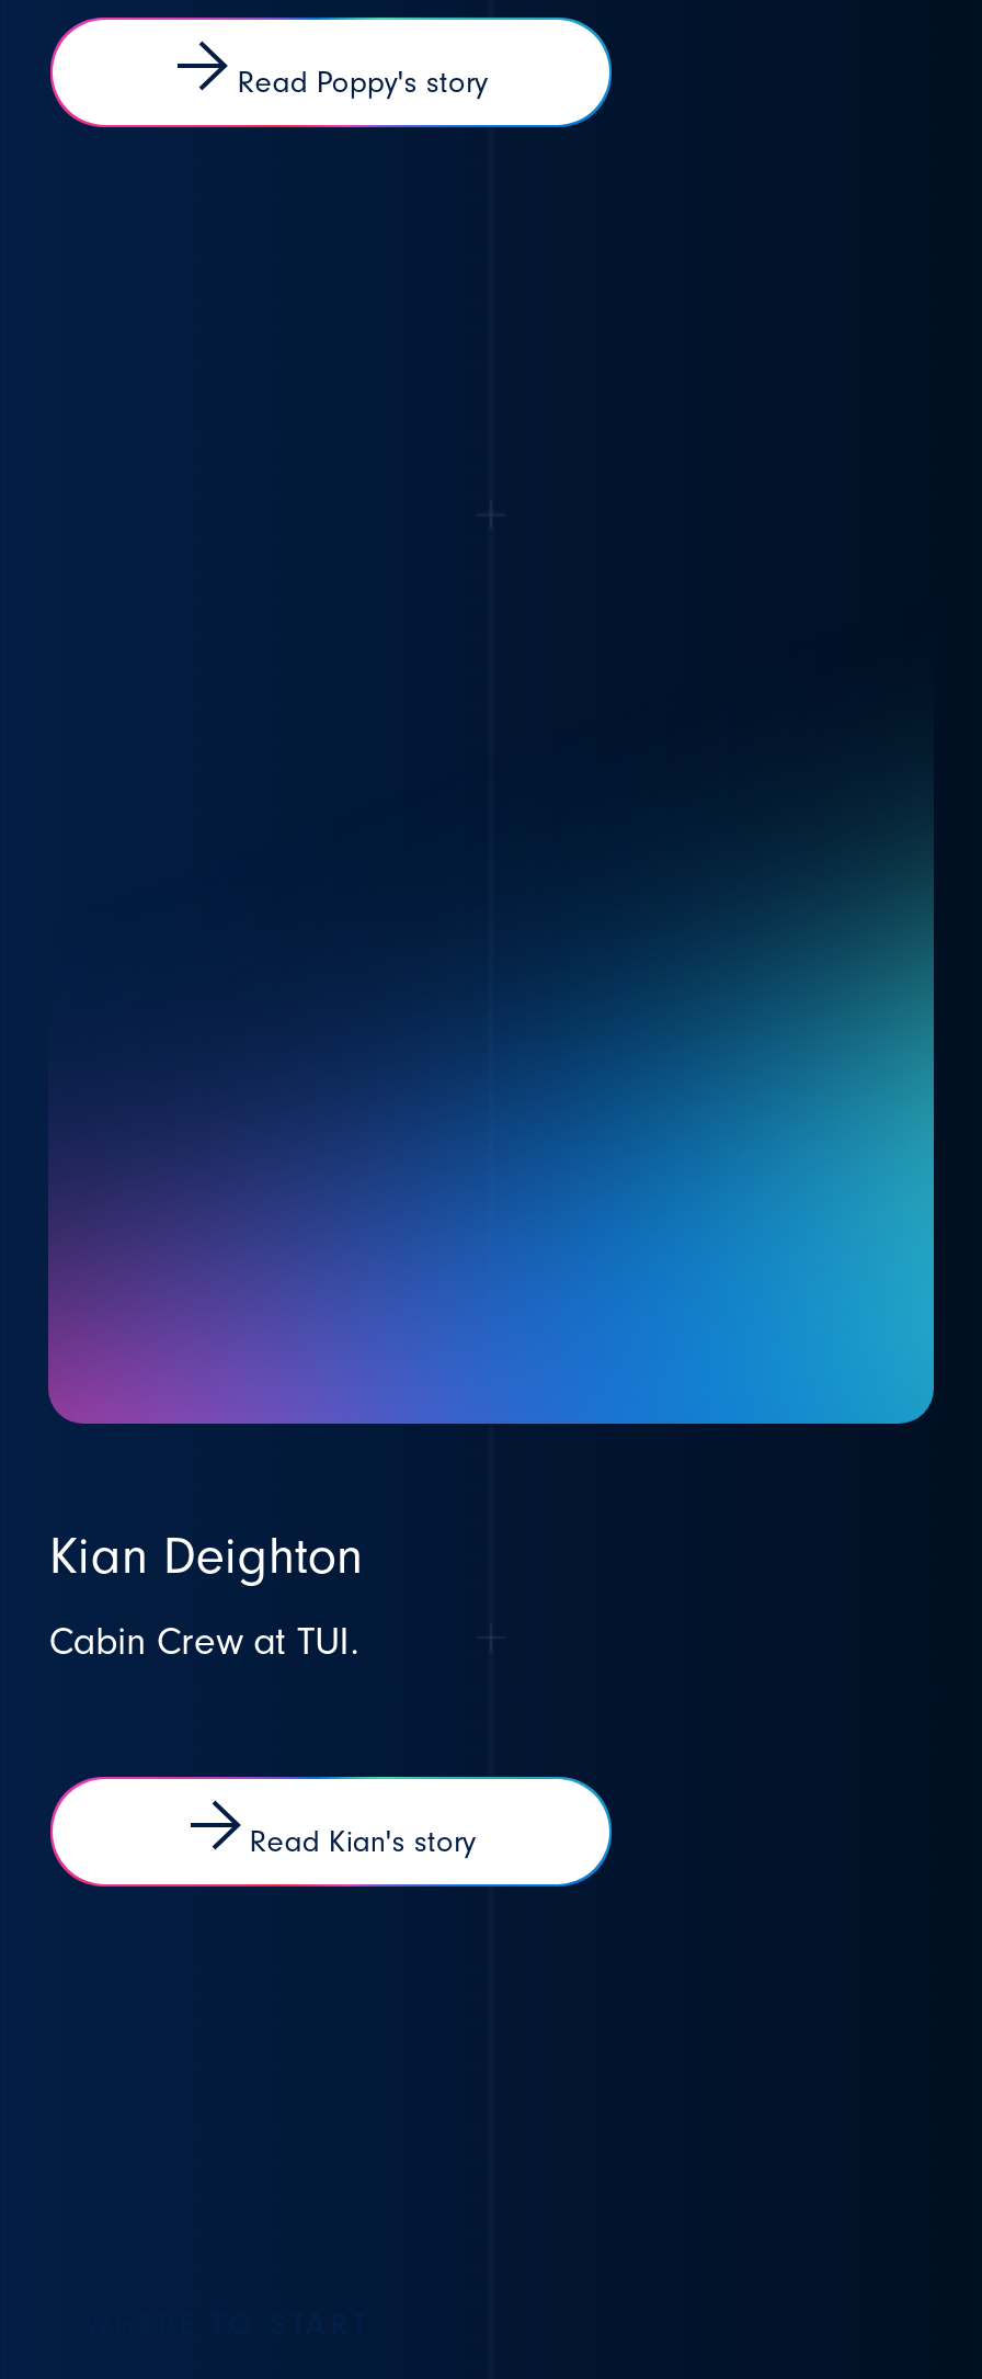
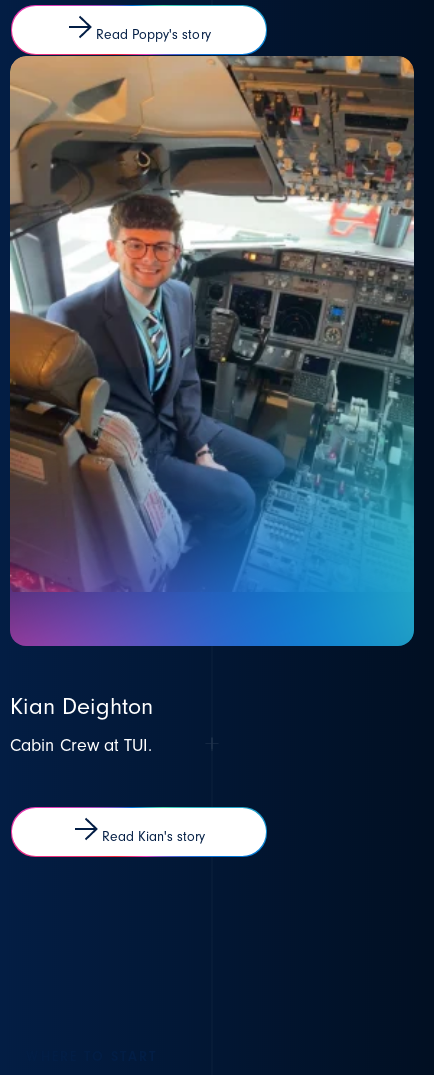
[48,127,934,1303] [image] -> [9,55,415,592] [image]

